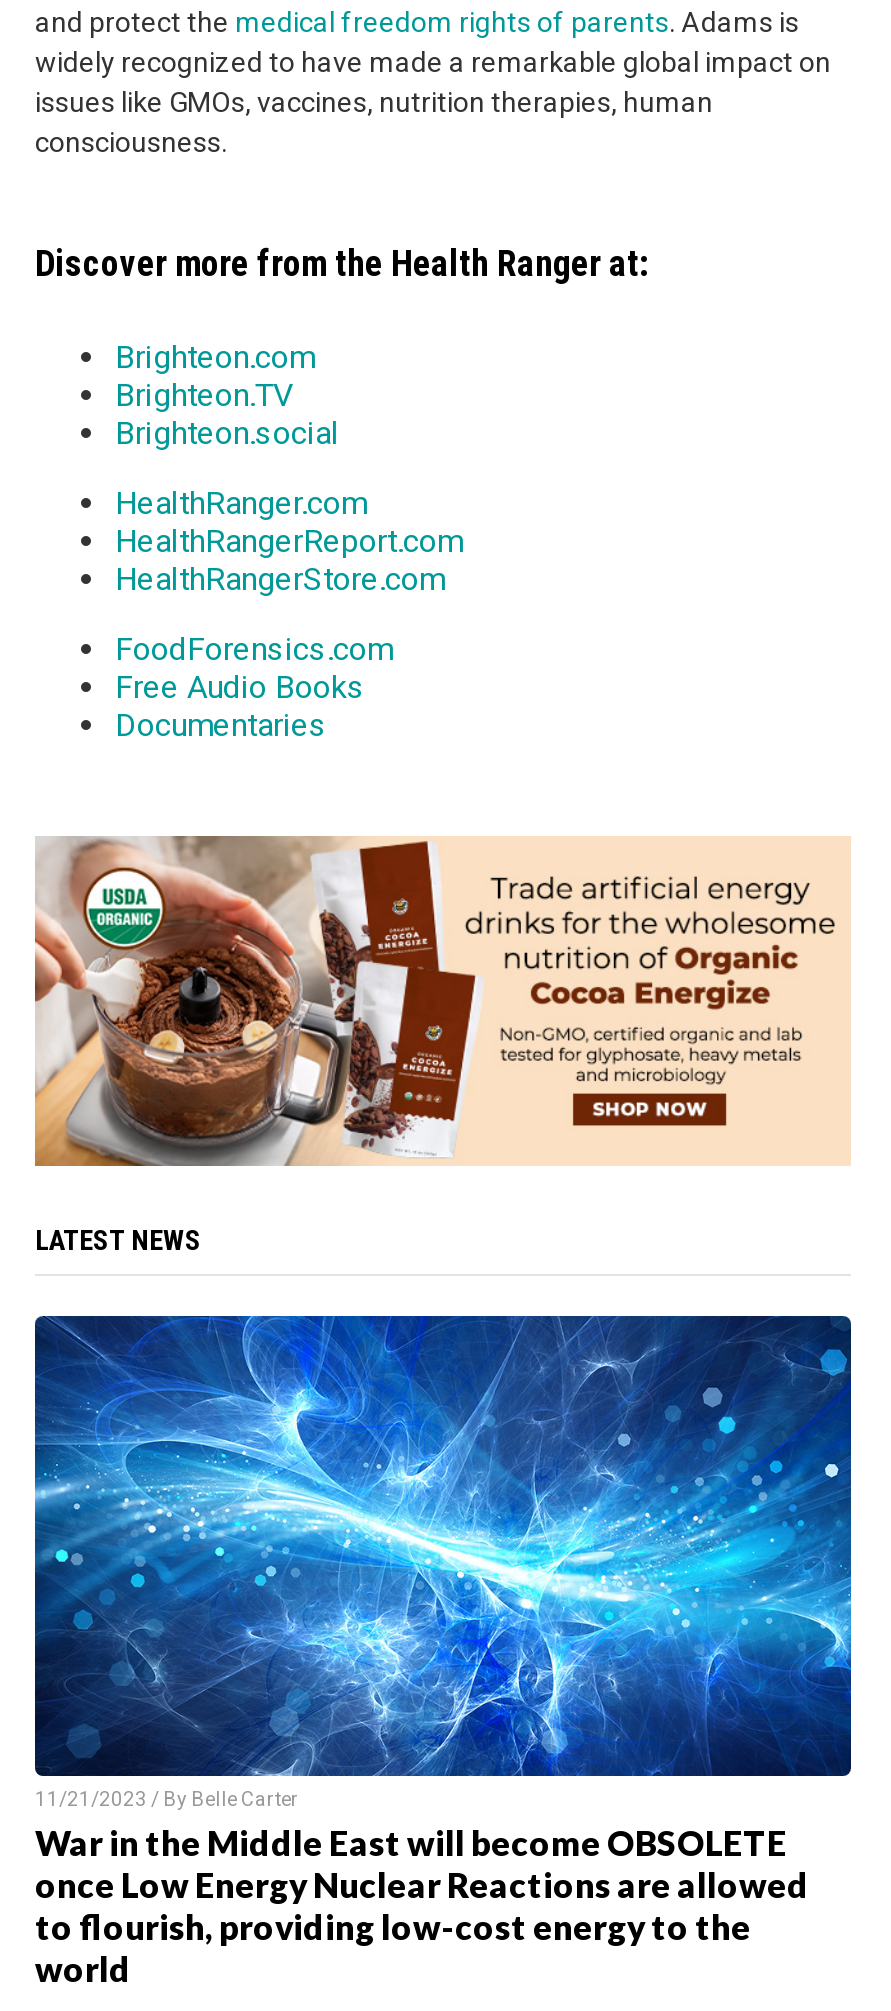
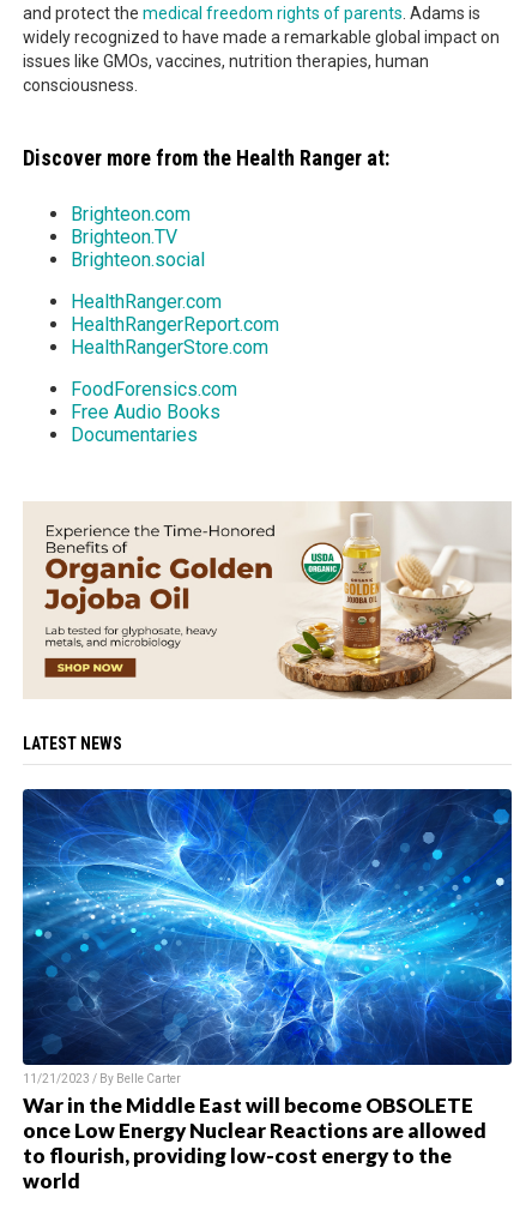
[33,836,849,1168] [image] -> [23,501,512,700] [image]

